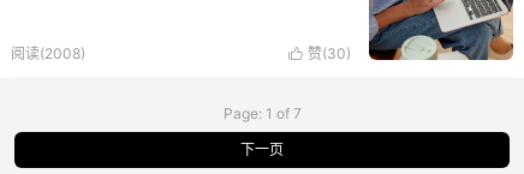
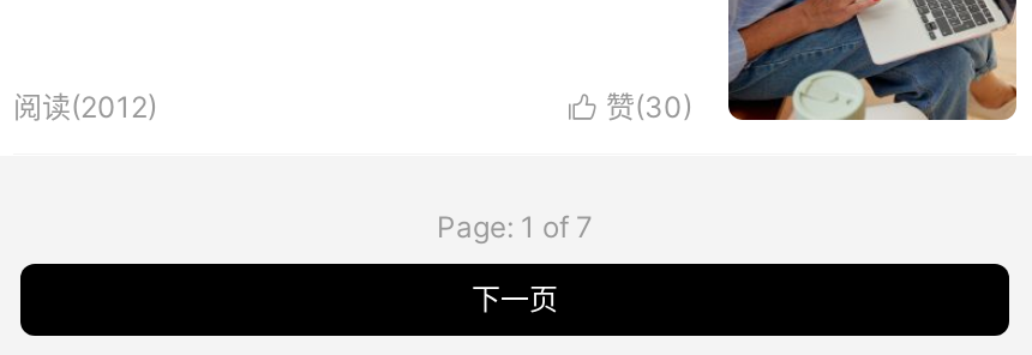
[11,44,85,62] 阅读(2008) -> [13,89,157,125] 阅读(2012)

